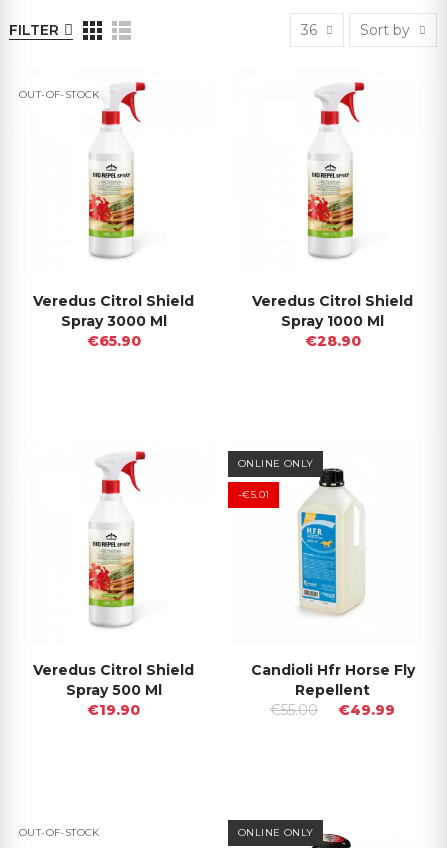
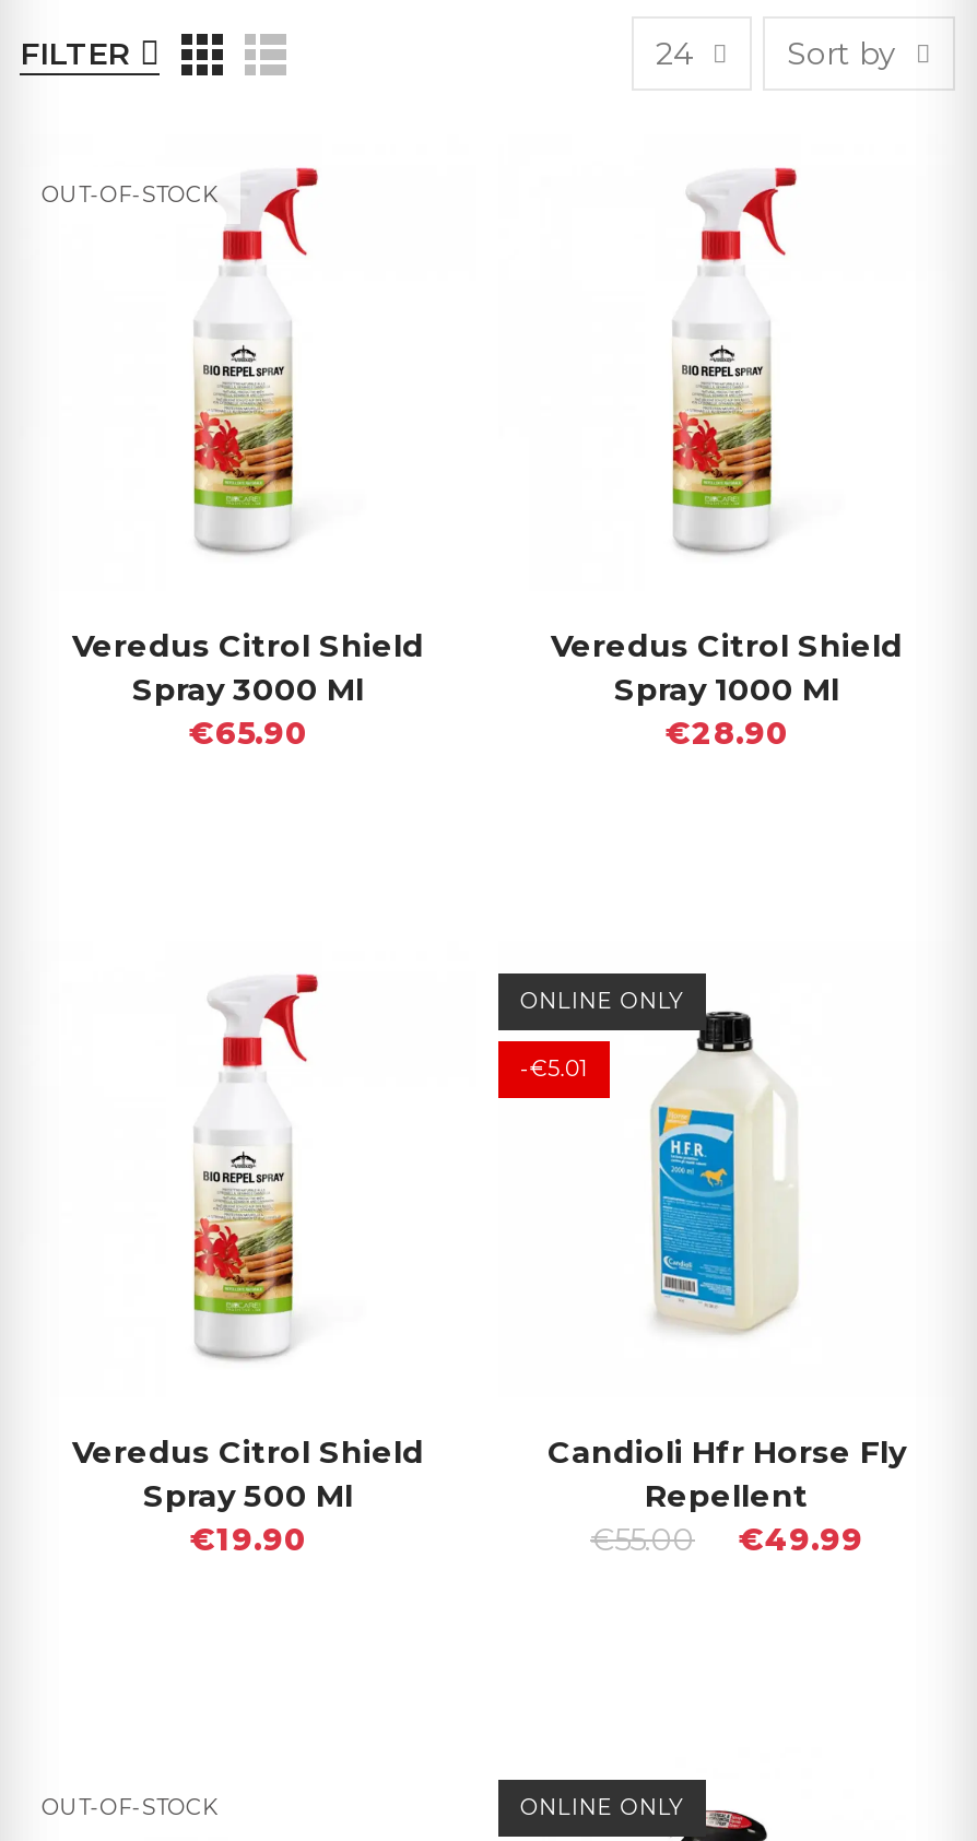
[301,21,317,39] 36 -> [656,34,693,73] 24

